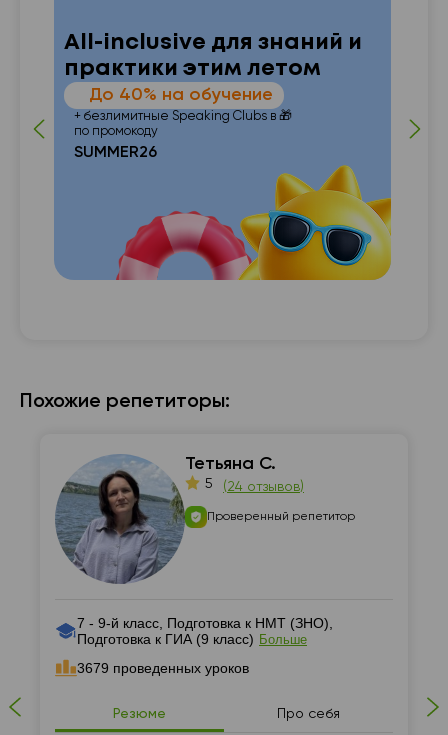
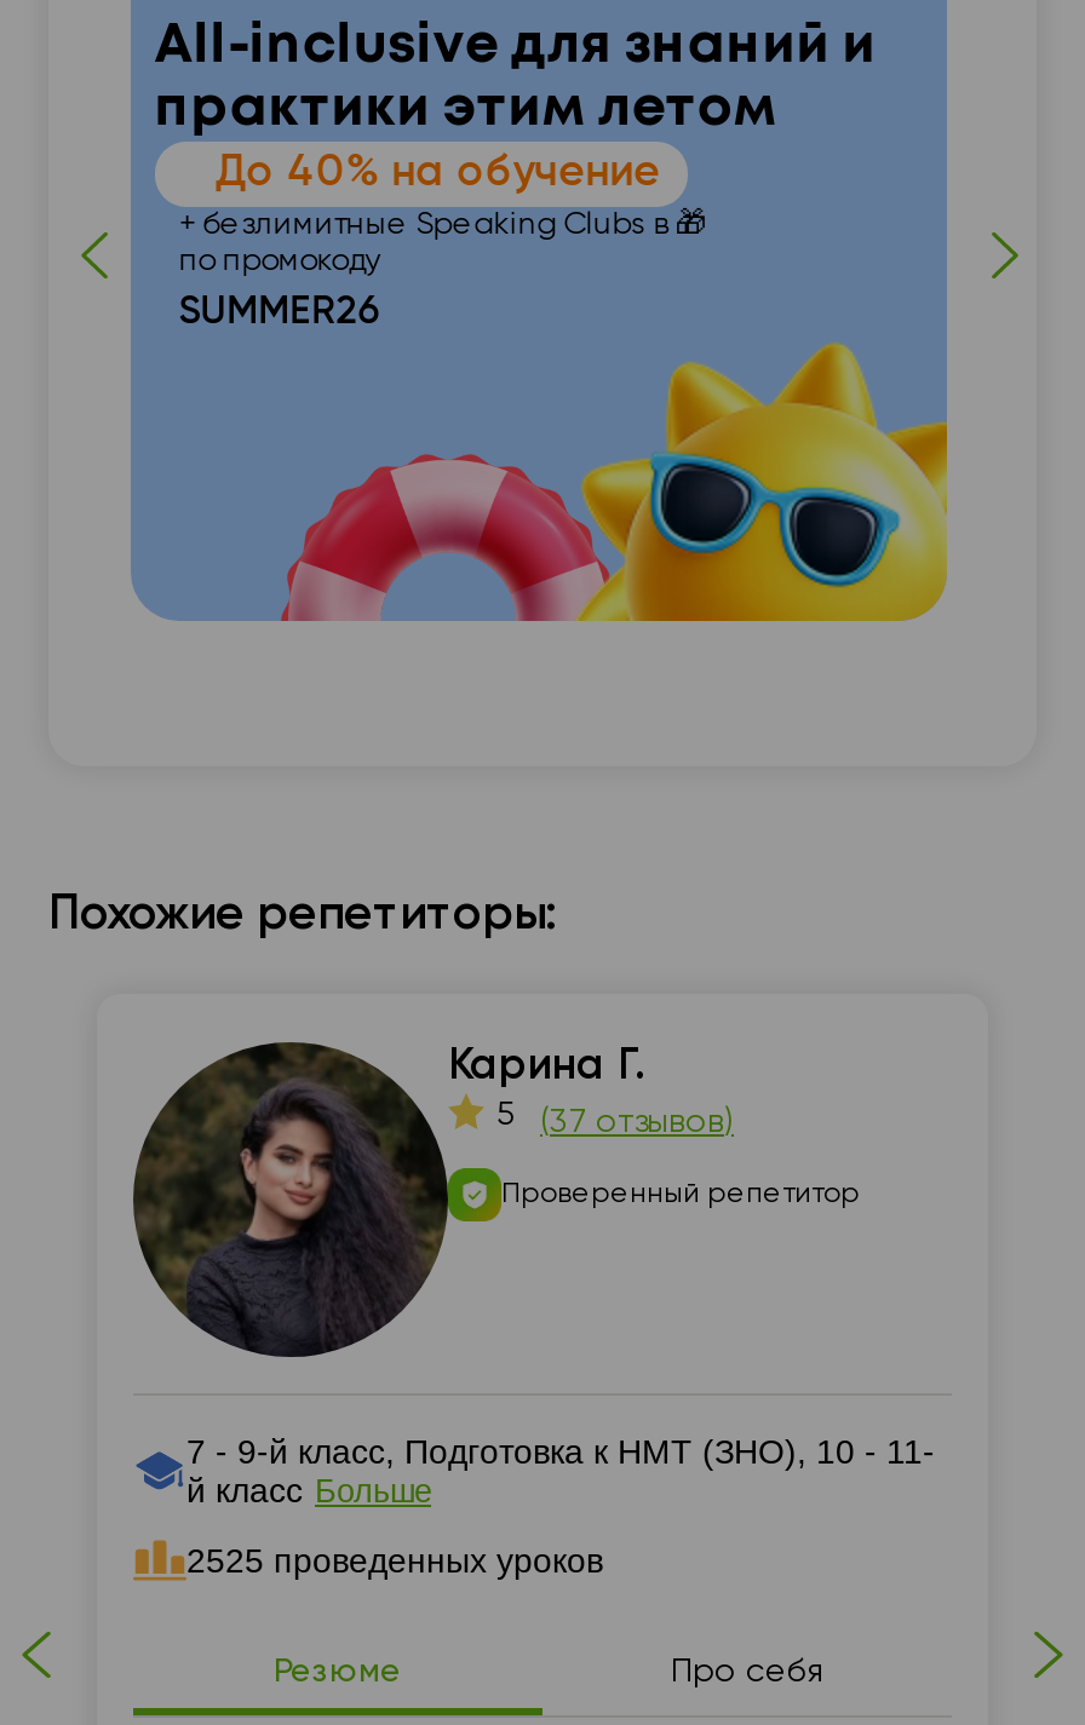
[55,454,276,584] [image] | Тетьяна С. -> [133,1040,647,1357] [image] | Карина Г.
[205,477,304,494] 5 (24 отзывов) -> [496,1098,734,1139] 5 (37 отзывов)
[77,615,333,647] 7 - 9-й класс, Подготовка к НМТ (ЗНО), | Подготовка к ГИА (9 класс) Больше -> [186,1432,935,1510] 7 - 9-й класс, Подготовка к НМТ (ЗНО), 10 - 11- | й класс Больше
[77,660,249,676] 3679 проведенных уроков -> [186,1541,603,1580] 2525 проведенных уроков

